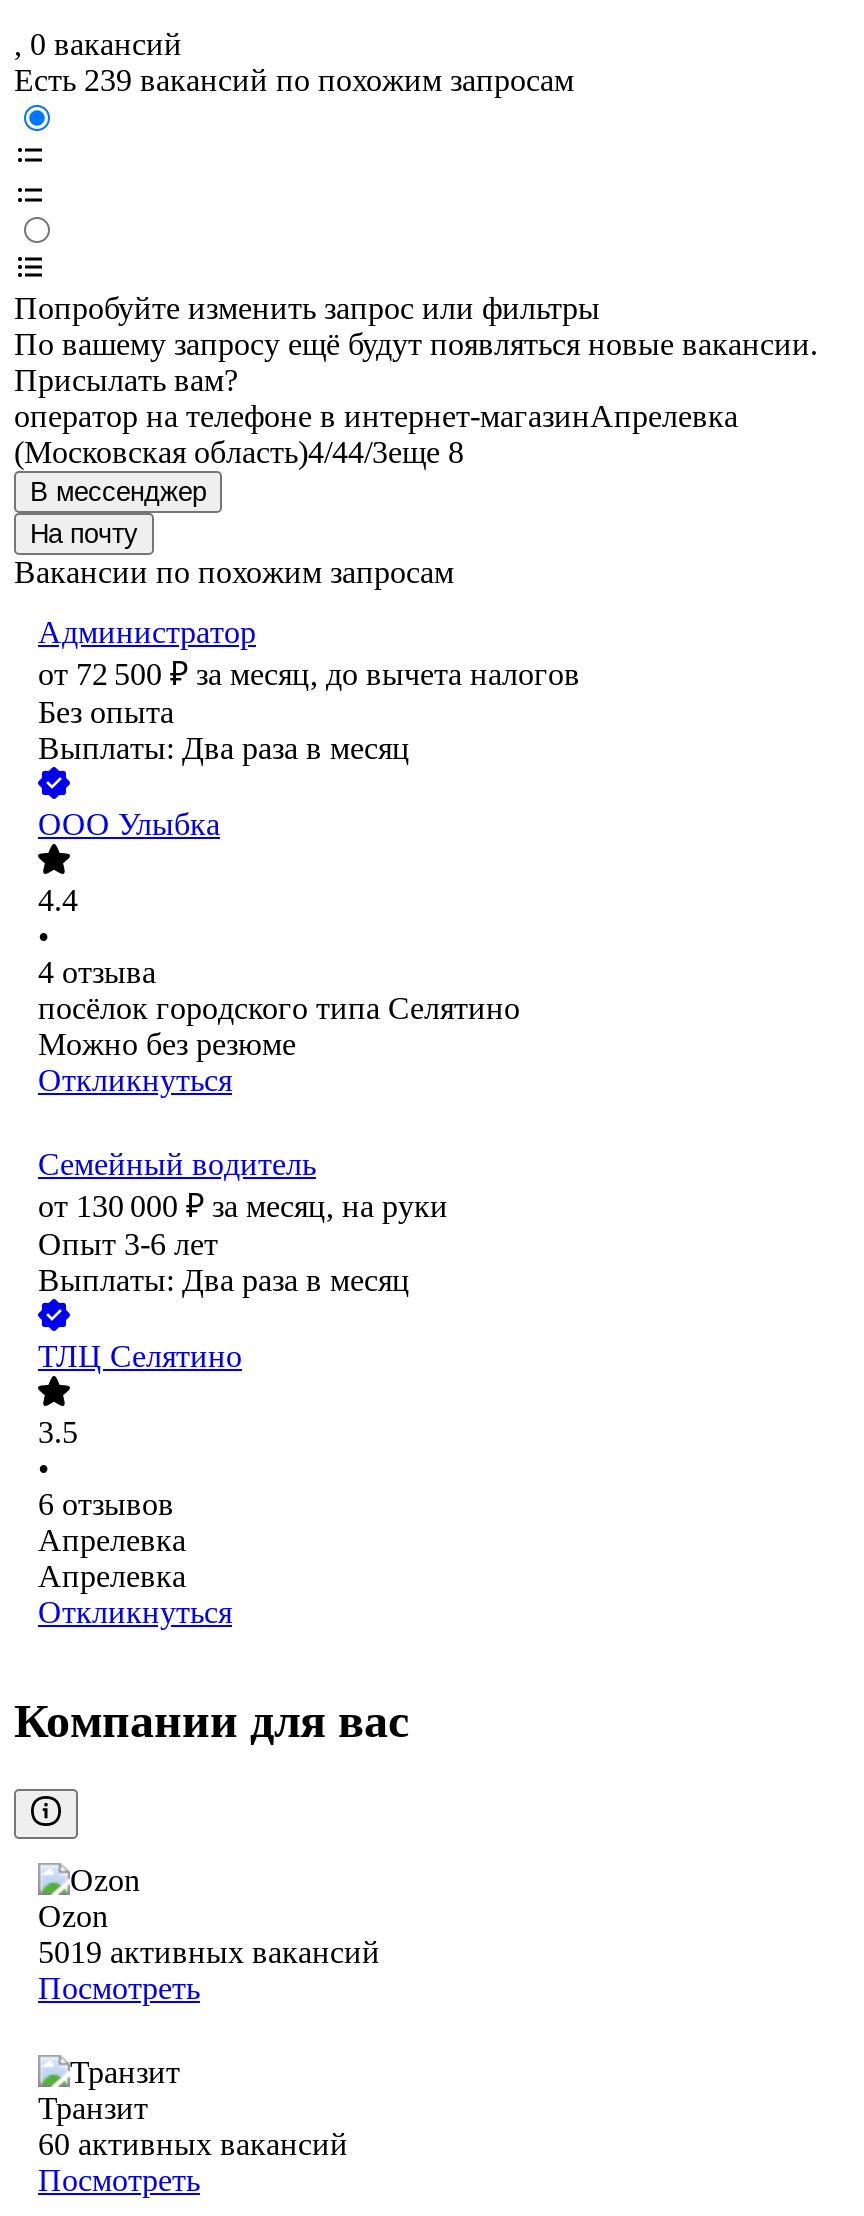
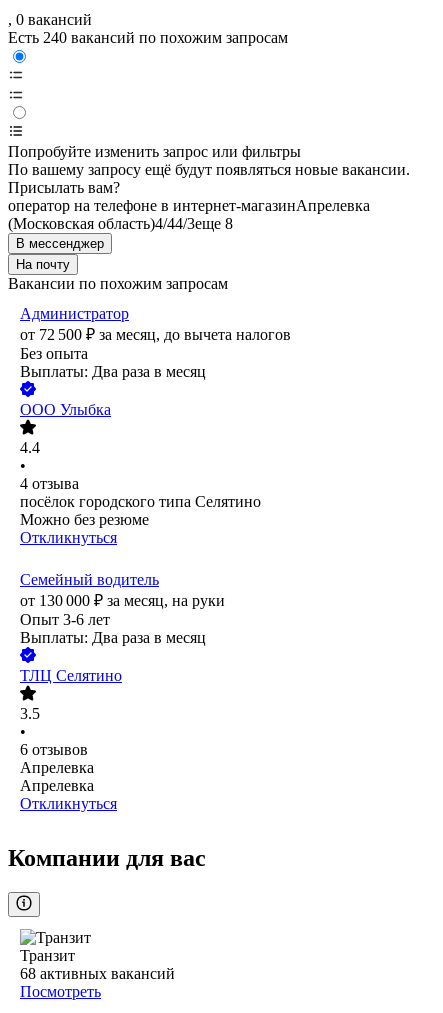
[14,64,574,98] Есть 239 вакансий по похожим запросам -> [8,29,288,46] Есть 240 вакансий по похожим запросам
[38,1900,380,2006] Ozon | 5019 активных вакансий | Посмотреть -> none
[38,2128,348,2162] 60 активных вакансий -> [20,965,175,982] 68 активных вакансий

